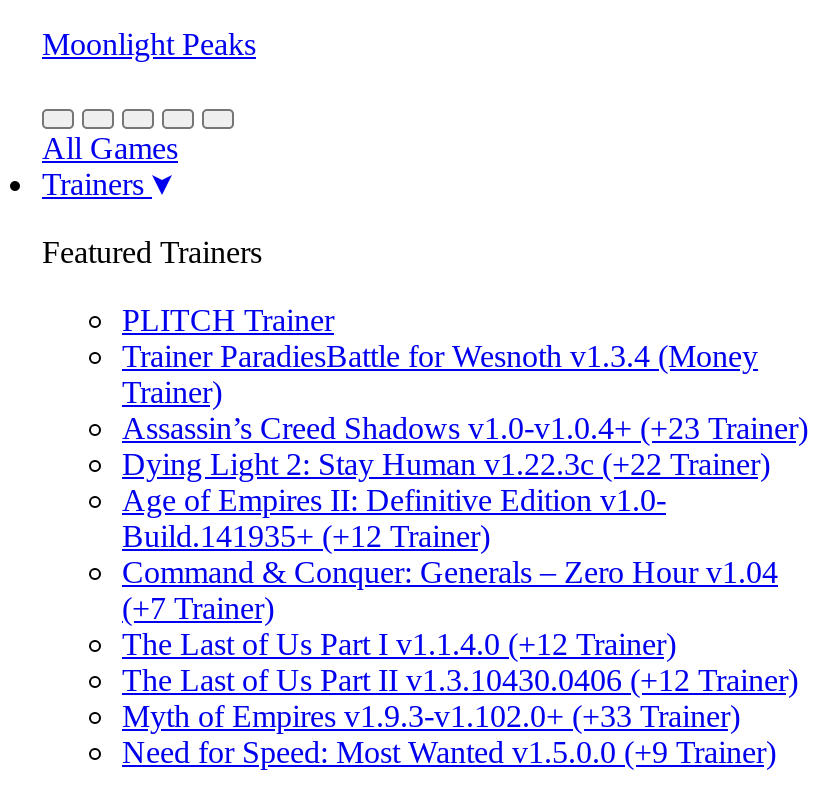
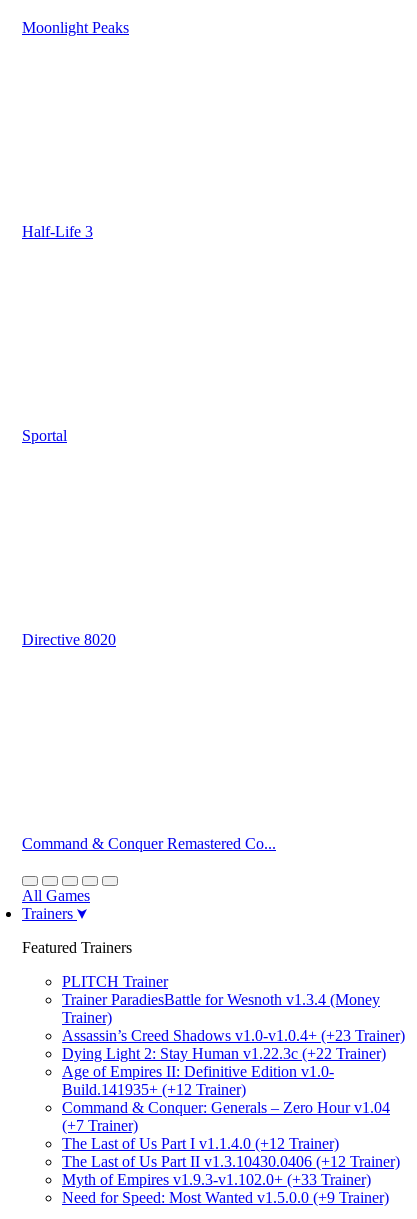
none -> [22,223,93,240] Half-Life 3
none -> [22,427,67,444] Sportal
none -> [22,631,116,648] Directive 8020
none -> [22,835,276,852] Command & Conquer Remastered Co...

